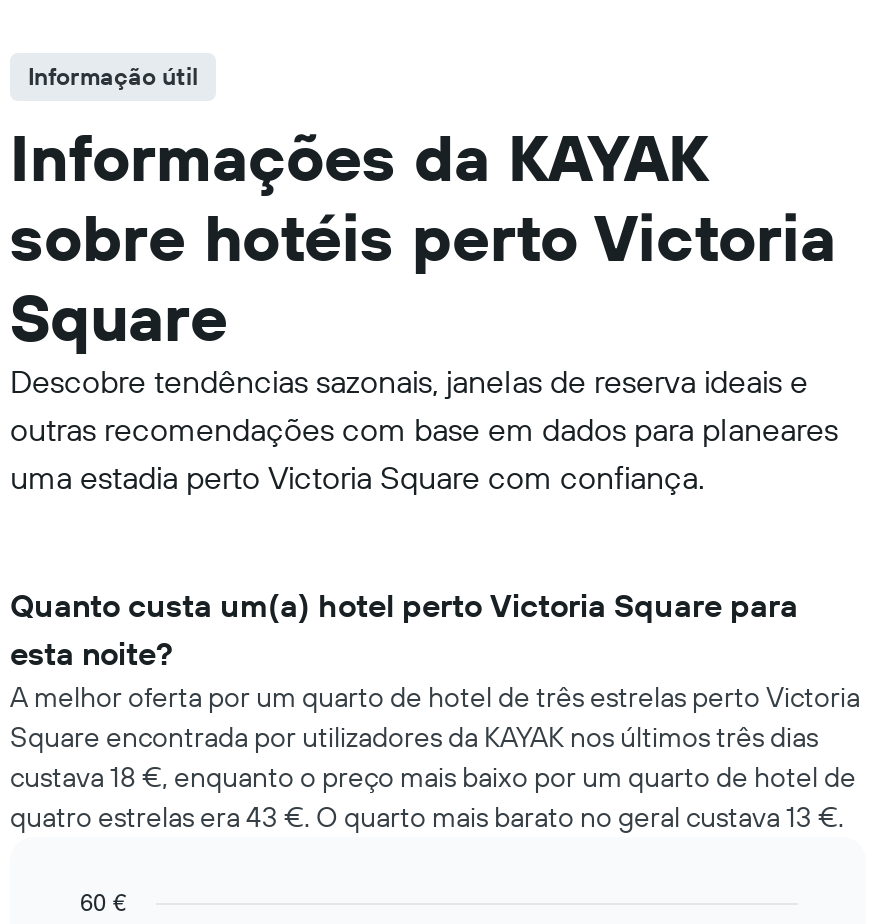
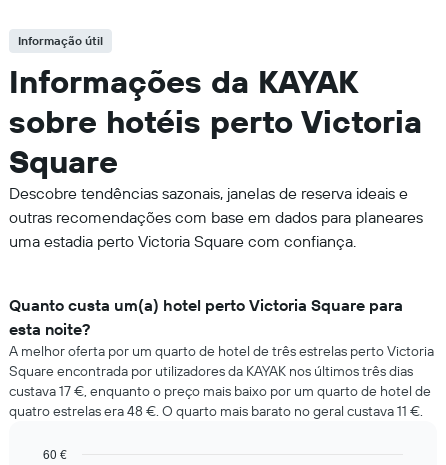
[10,759,856,795] custava 18 €, enquanto o preço mais baixo por um quarto de hotel de -> [9,382,431,400] custava 17 €, enquanto o preço mais baixo por um quarto de hotel de
[10,799,844,835] quatro estrelas era 43 €. O quarto mais barato no geral custava 13 €. -> [9,402,423,420] quatro estrelas era 48 €. O quarto mais barato no geral custava 11 €.

